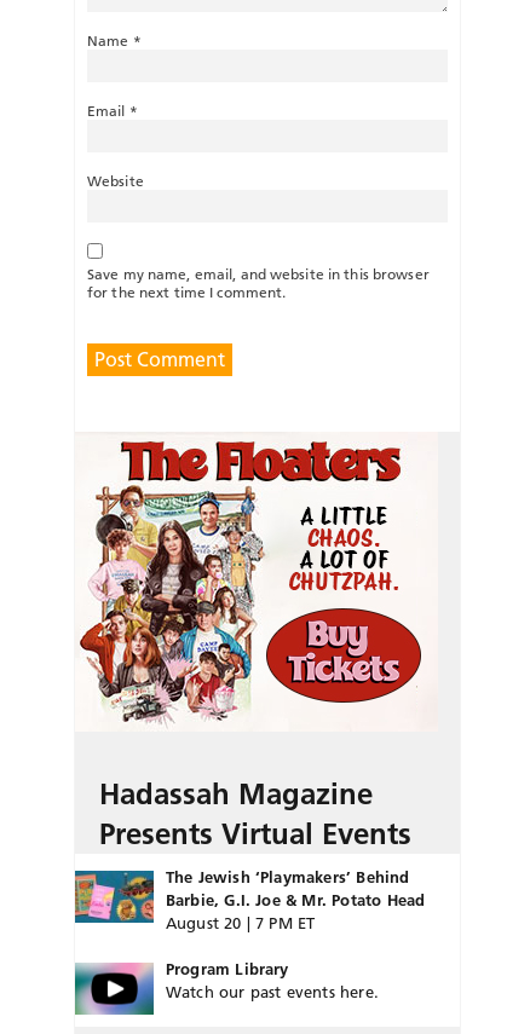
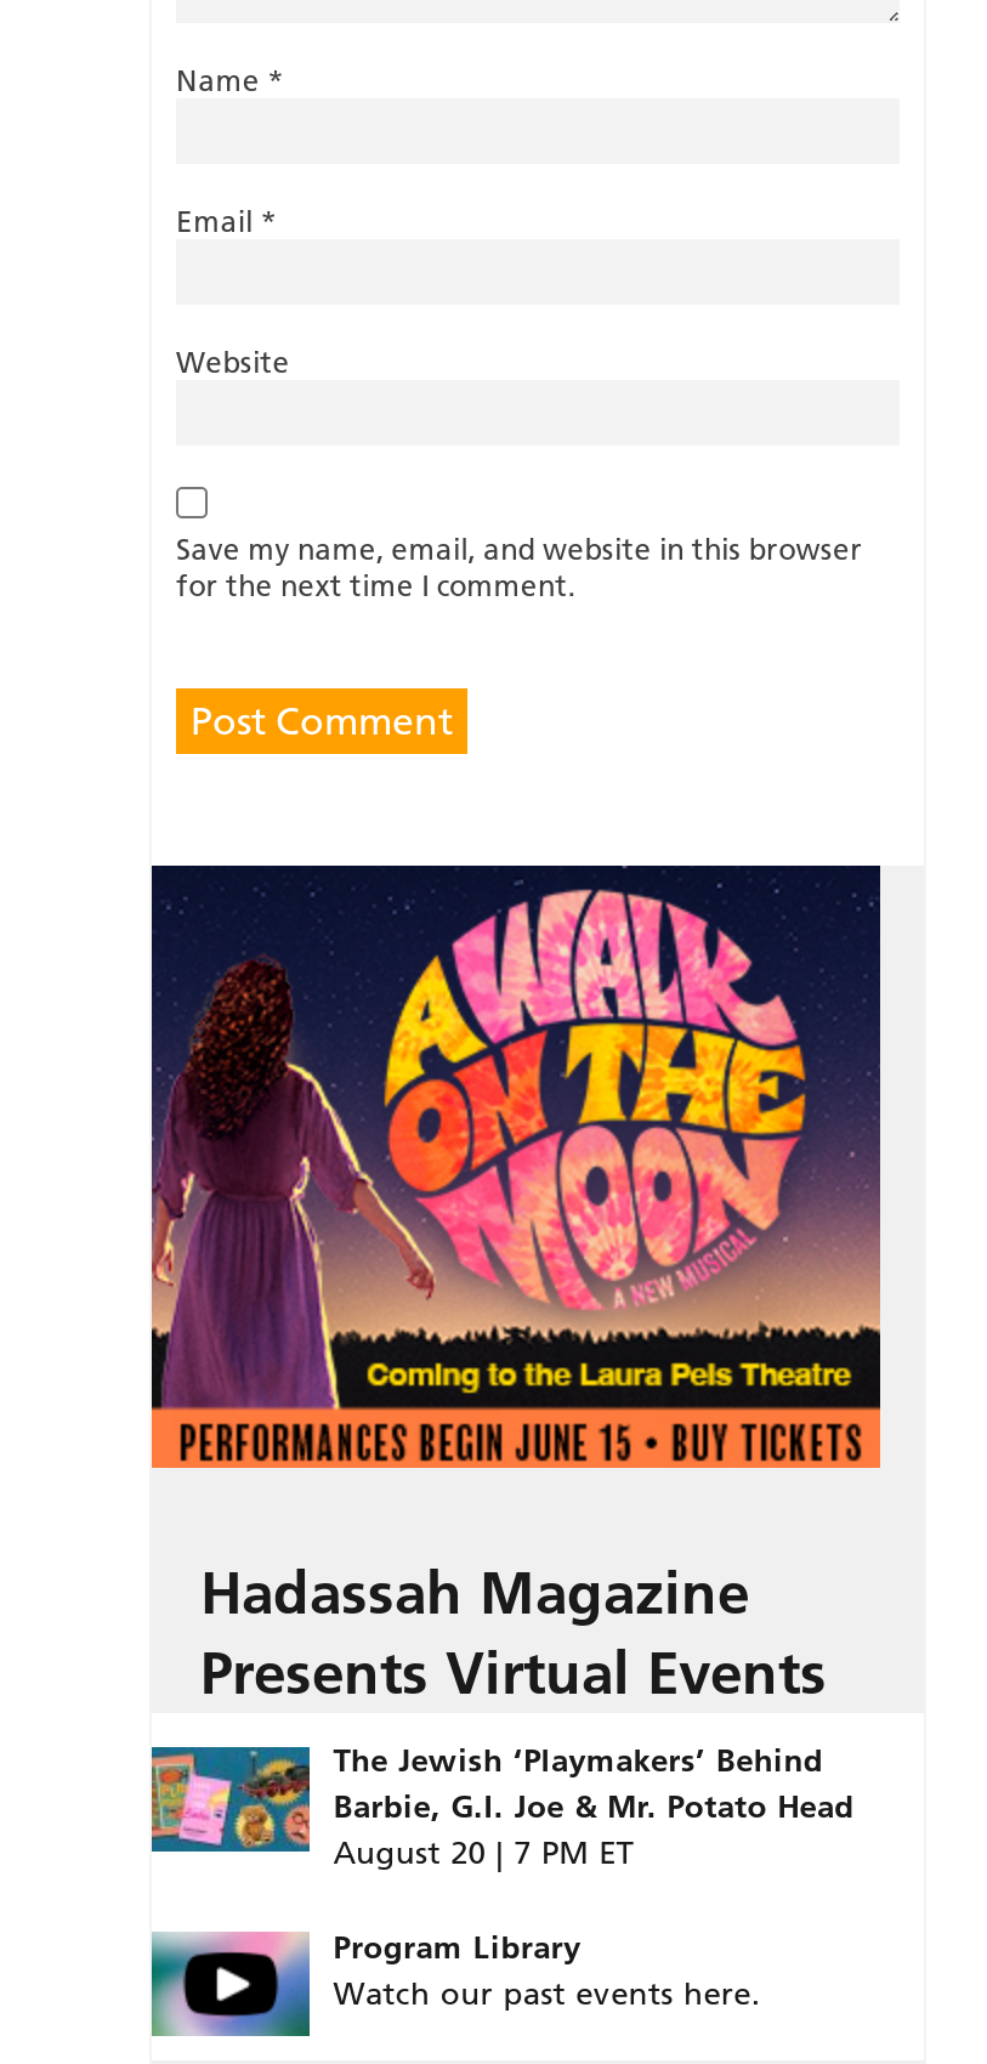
[75,431,438,732] [image] -> [149,862,883,1472] [image]

